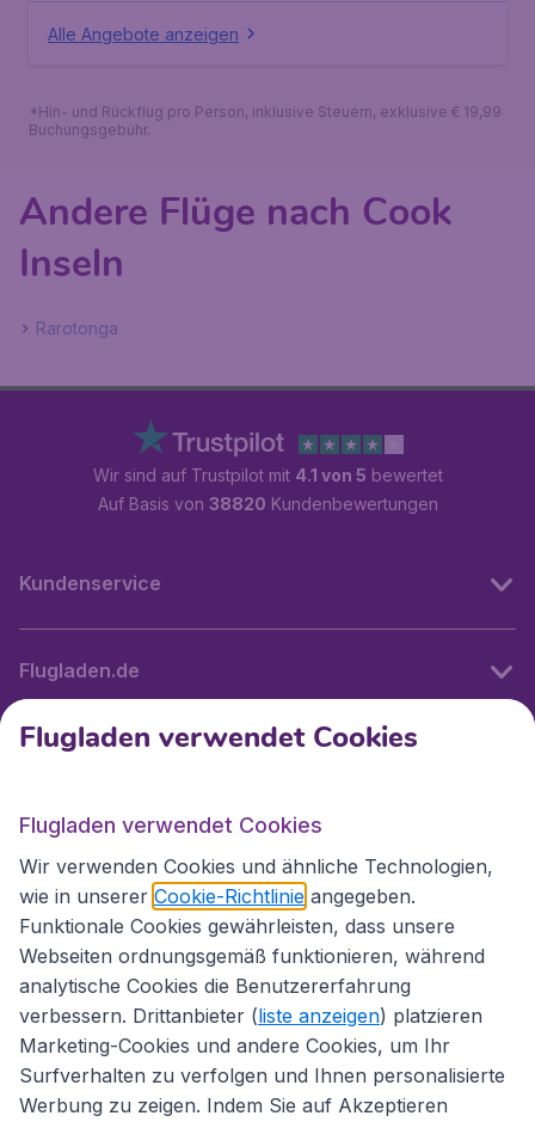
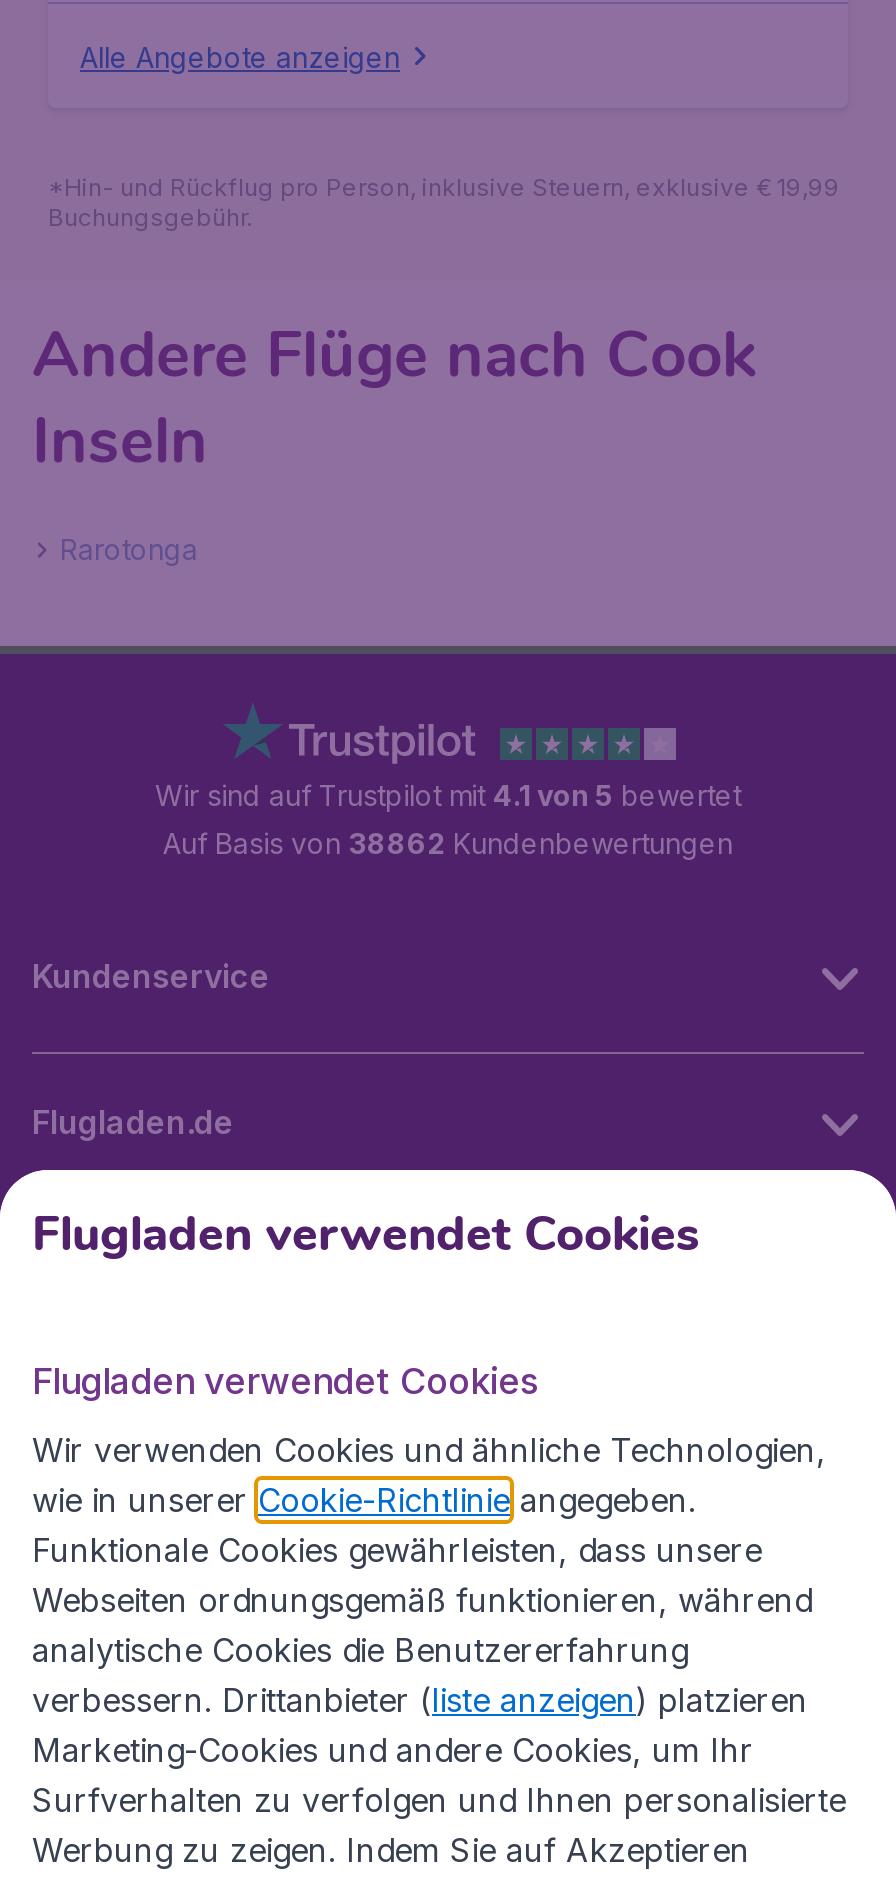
[97,493,438,514] Auf Basis von 38820 Kundenbewertungen -> [163,826,733,860] Auf Basis von 38862 Kundenbewertungen

